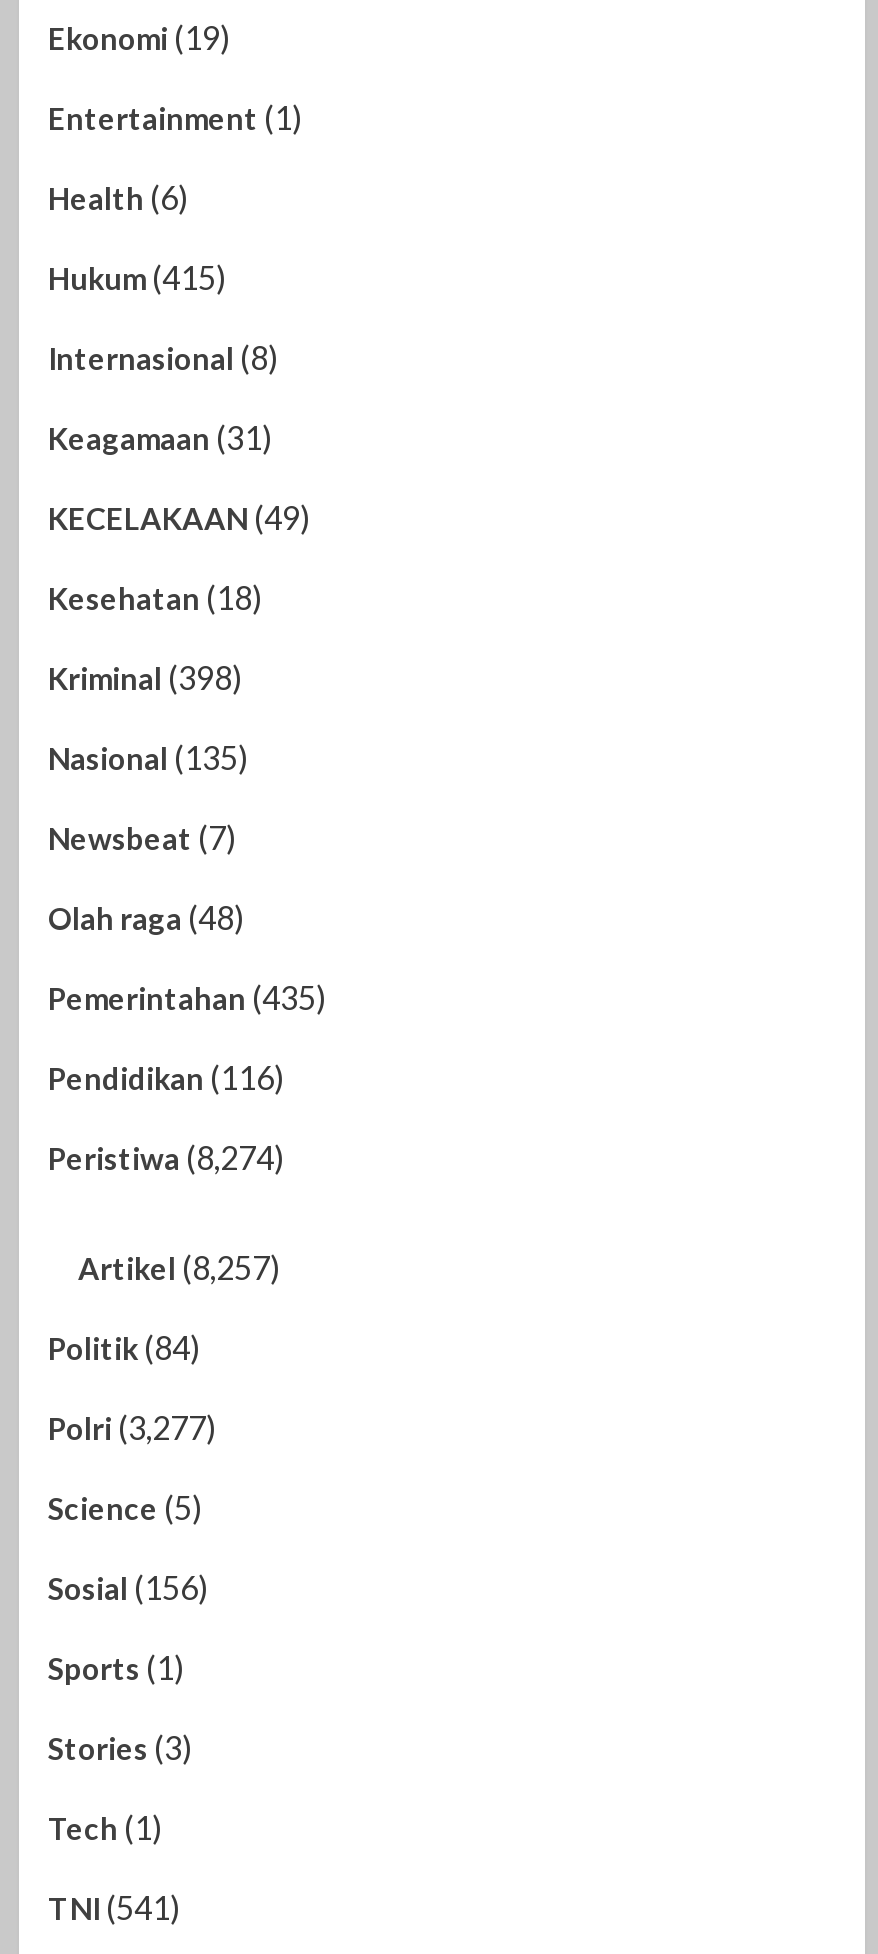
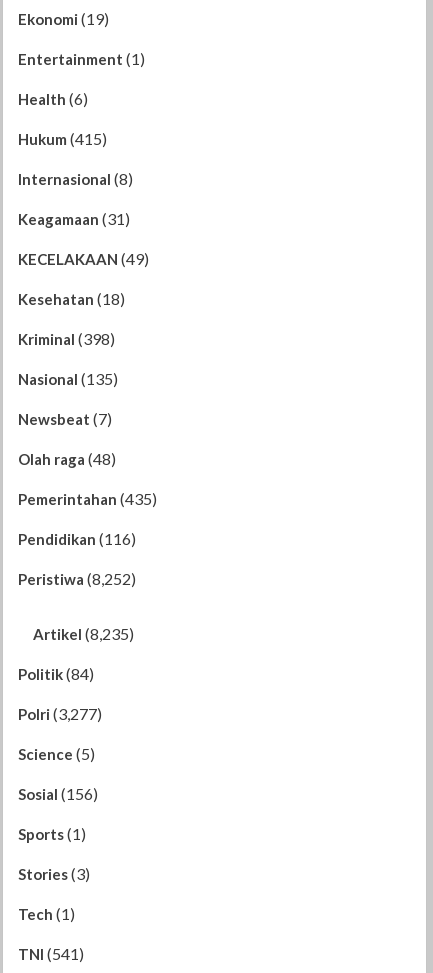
[48,1138,284,1176] Peristiwa (8,274) -> [17,569,135,588] Peristiwa (8,252)
[78,1248,280,1286] Artikel (8,257) -> [32,624,133,643] Artikel (8,235)

